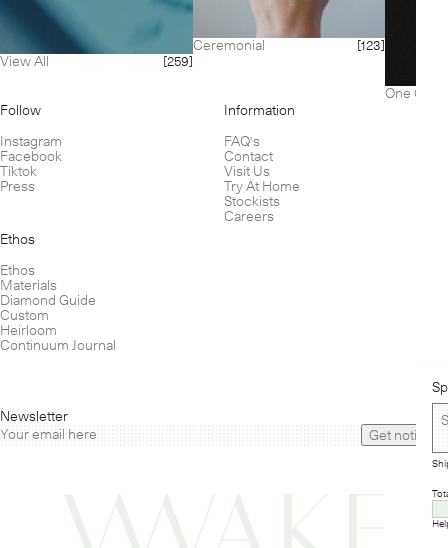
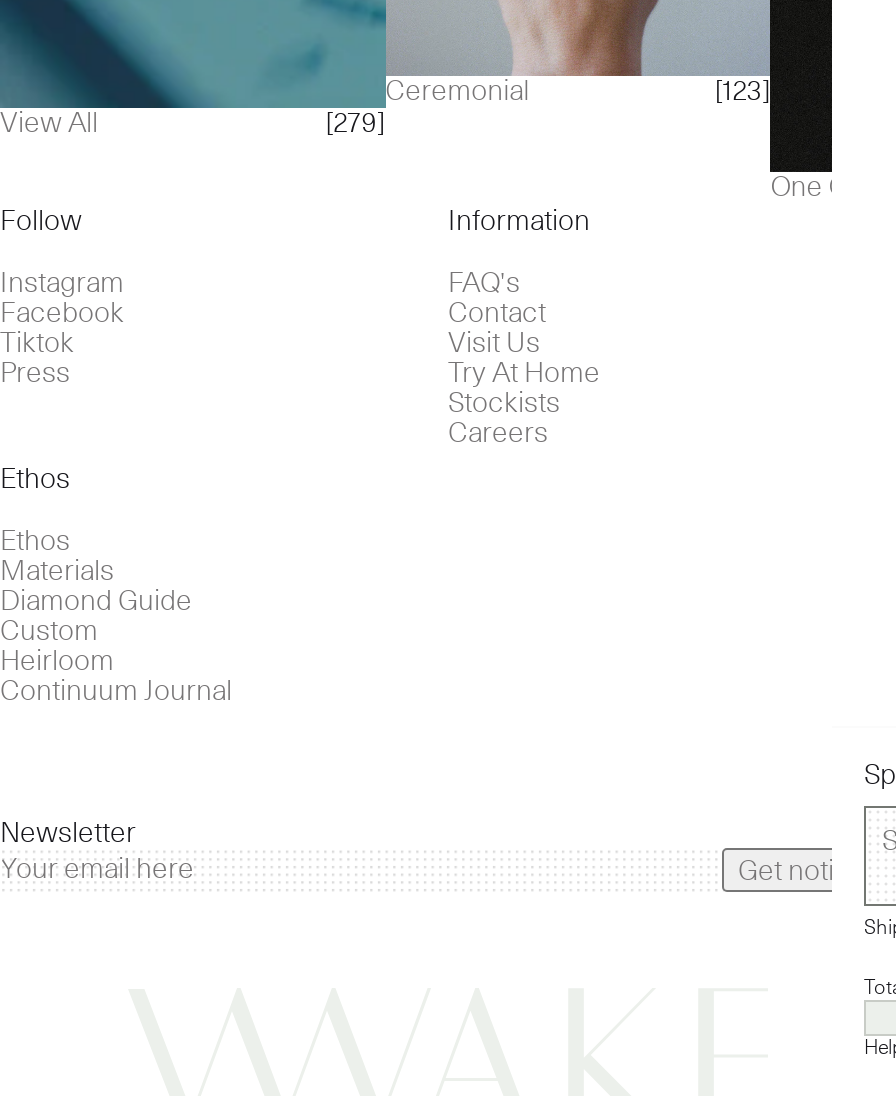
[163,53,193,69] [259] -> [325,106,385,138] [279]

